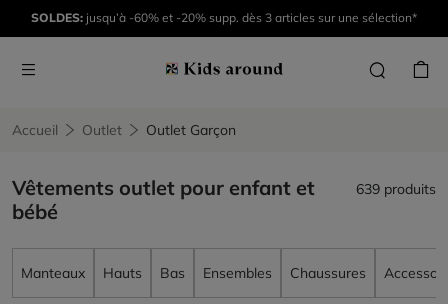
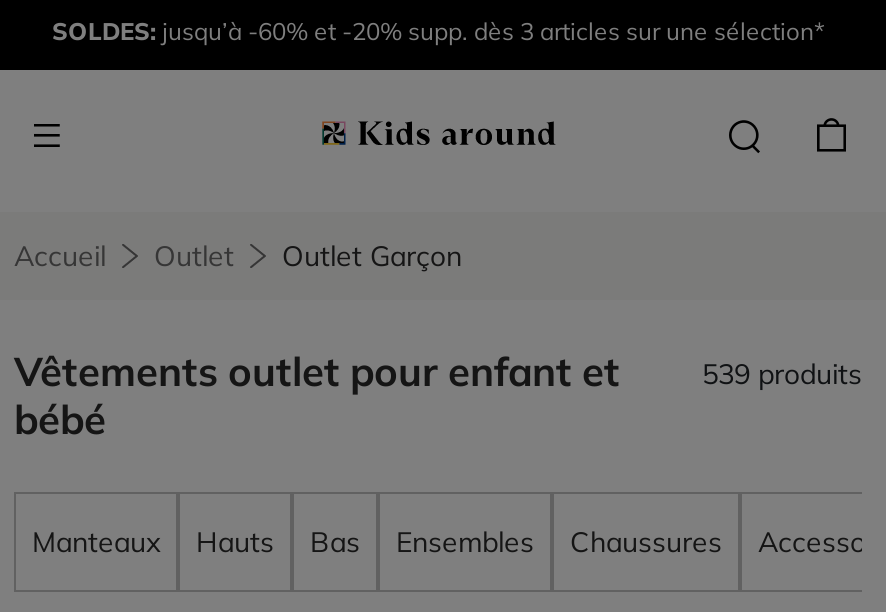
[356,180,436,198] 639 produits -> [702,356,862,392] 539 produits

